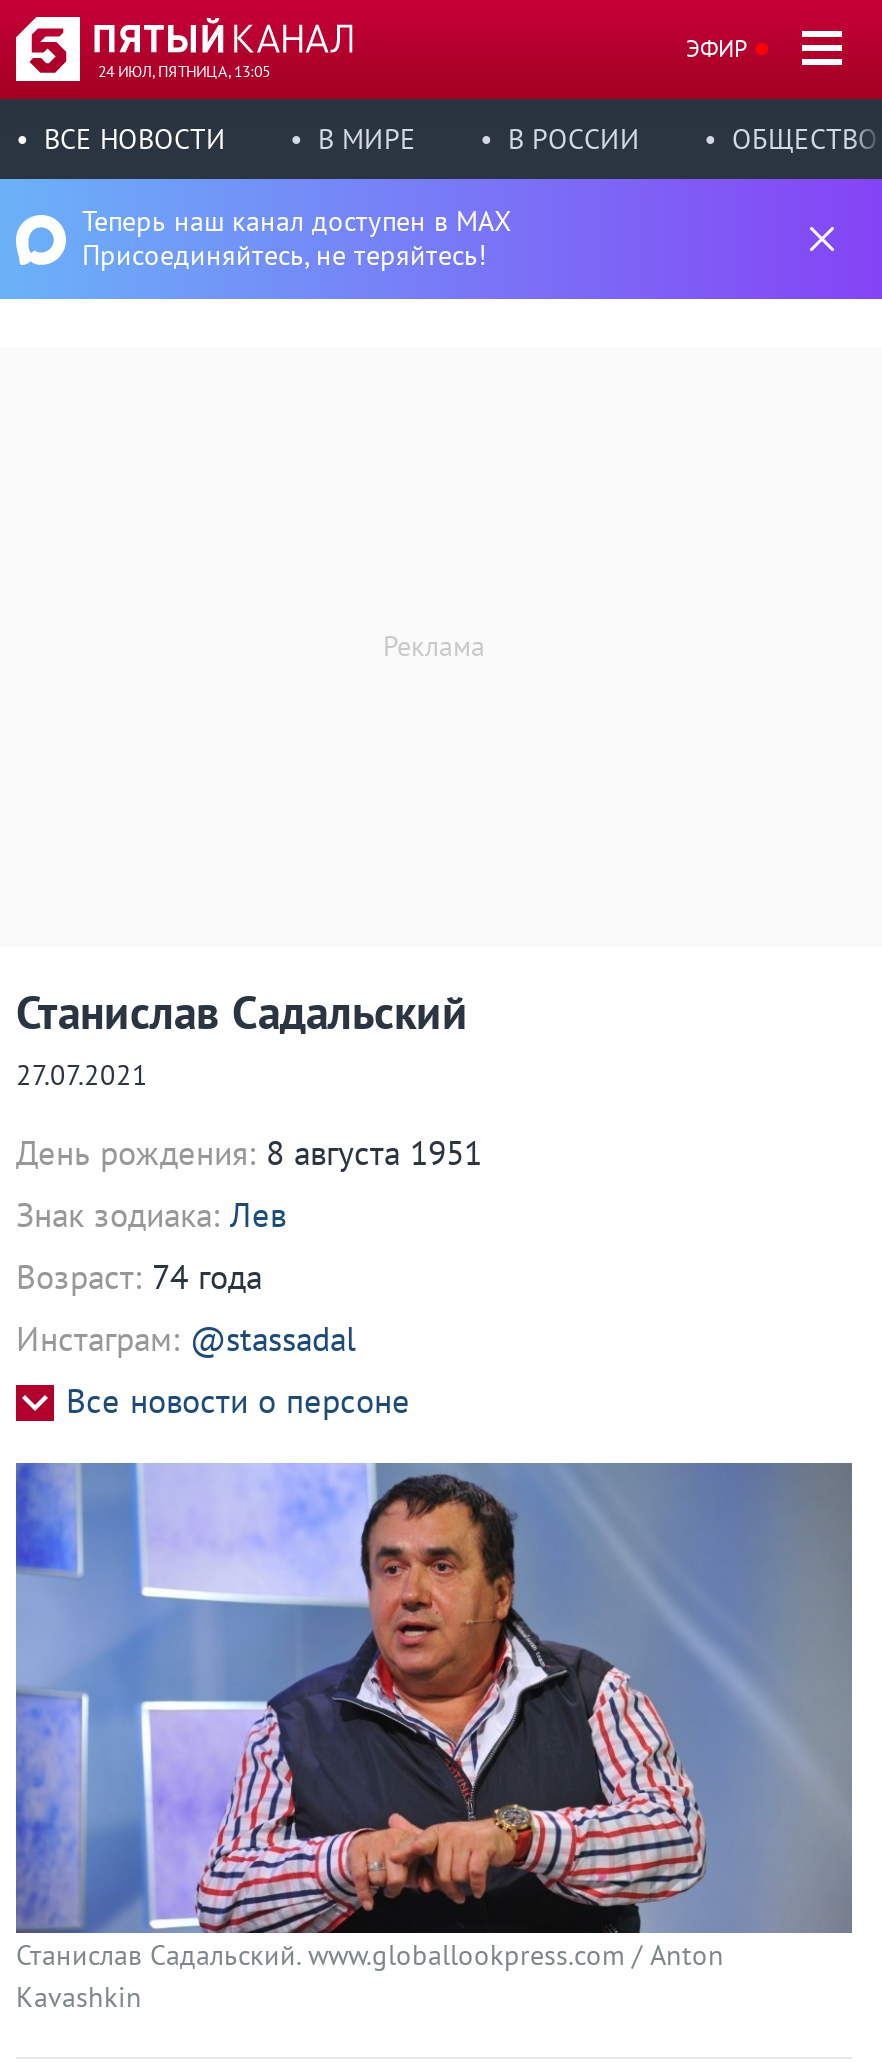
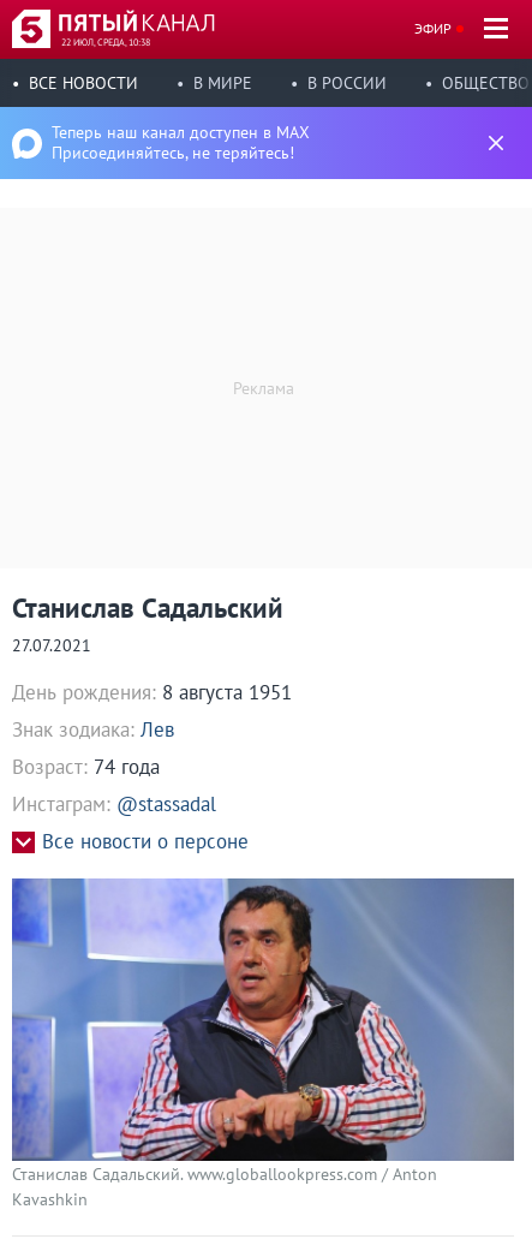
[98,61,270,81] 24 ИЮЛ, ПЯТНИЦА, 13:05 -> [61,36,150,48] 22 ИЮЛ, СРЕДА, 10:38

